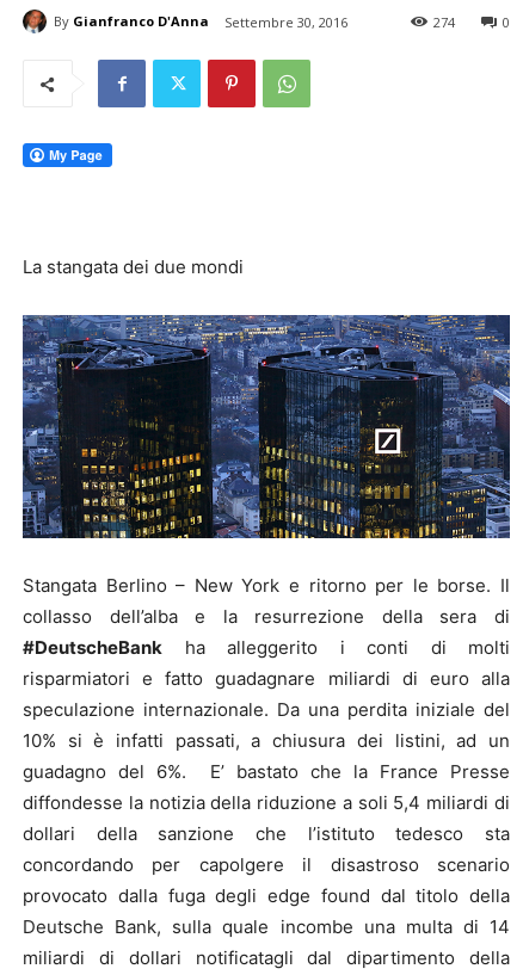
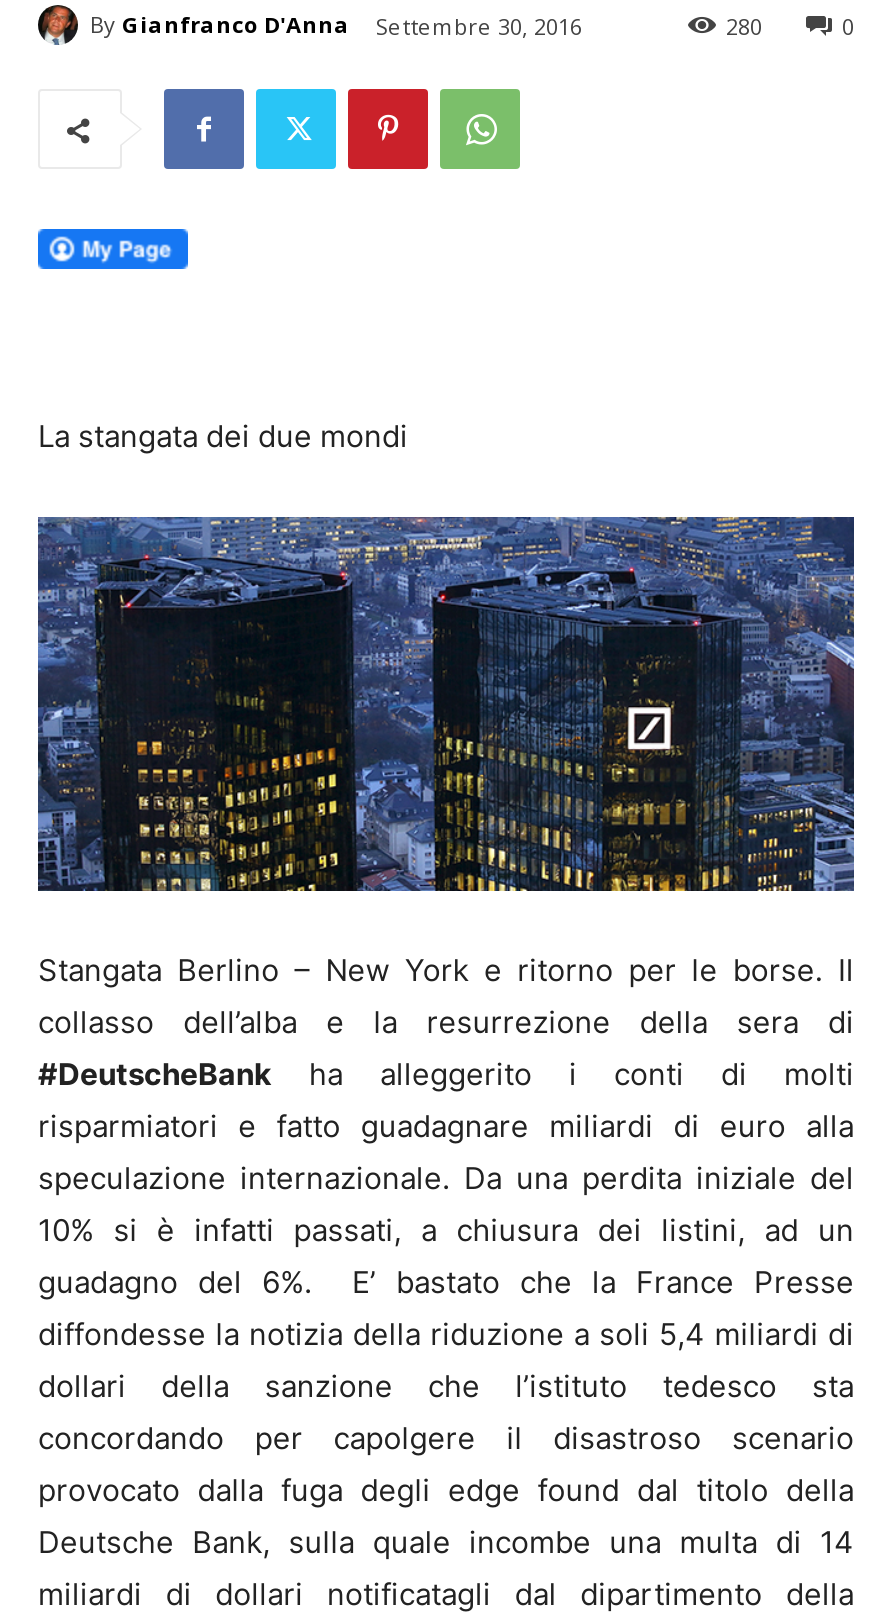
[433,13,455,31] 274 -> [726,11,762,41] 280

